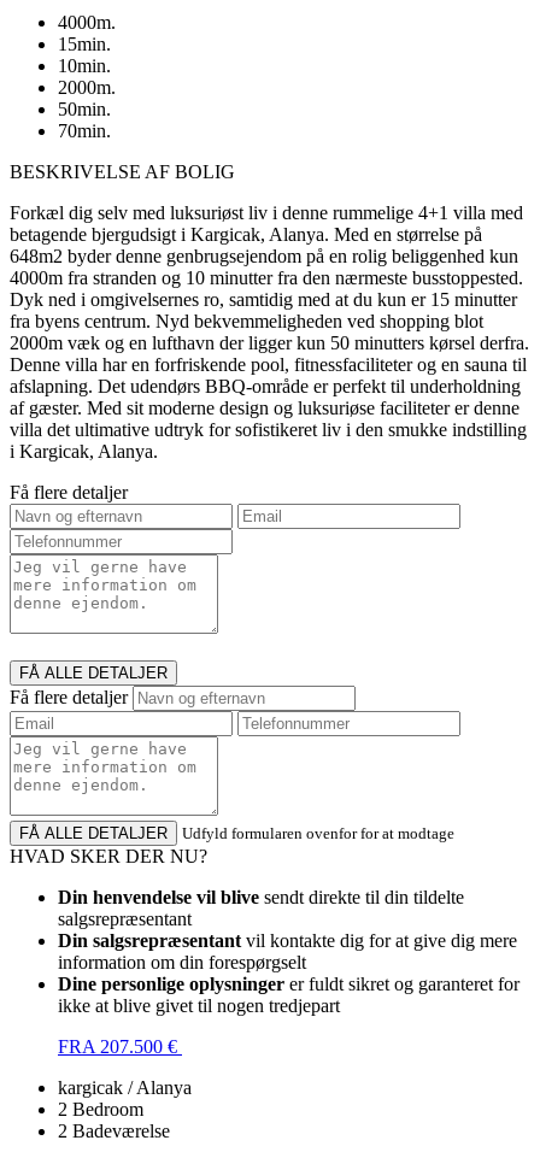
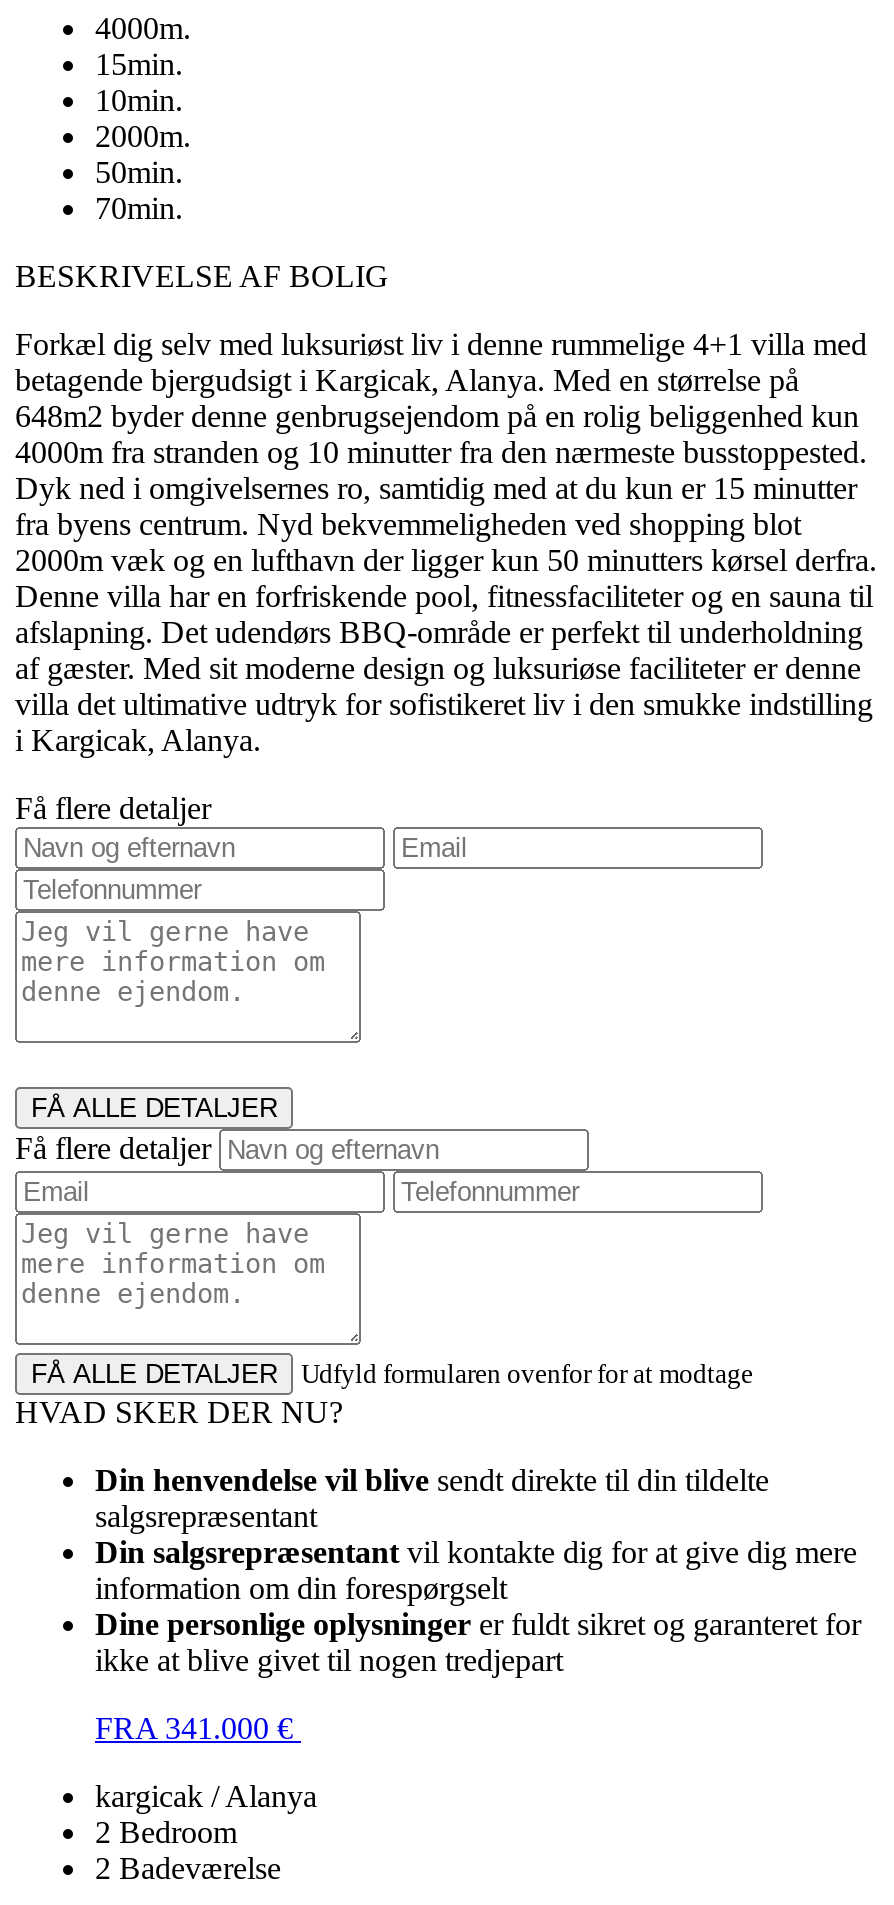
[58,1036,177,1057] FRA 207.500 € -> [95,1711,293,1745] FRA 341.000 €

